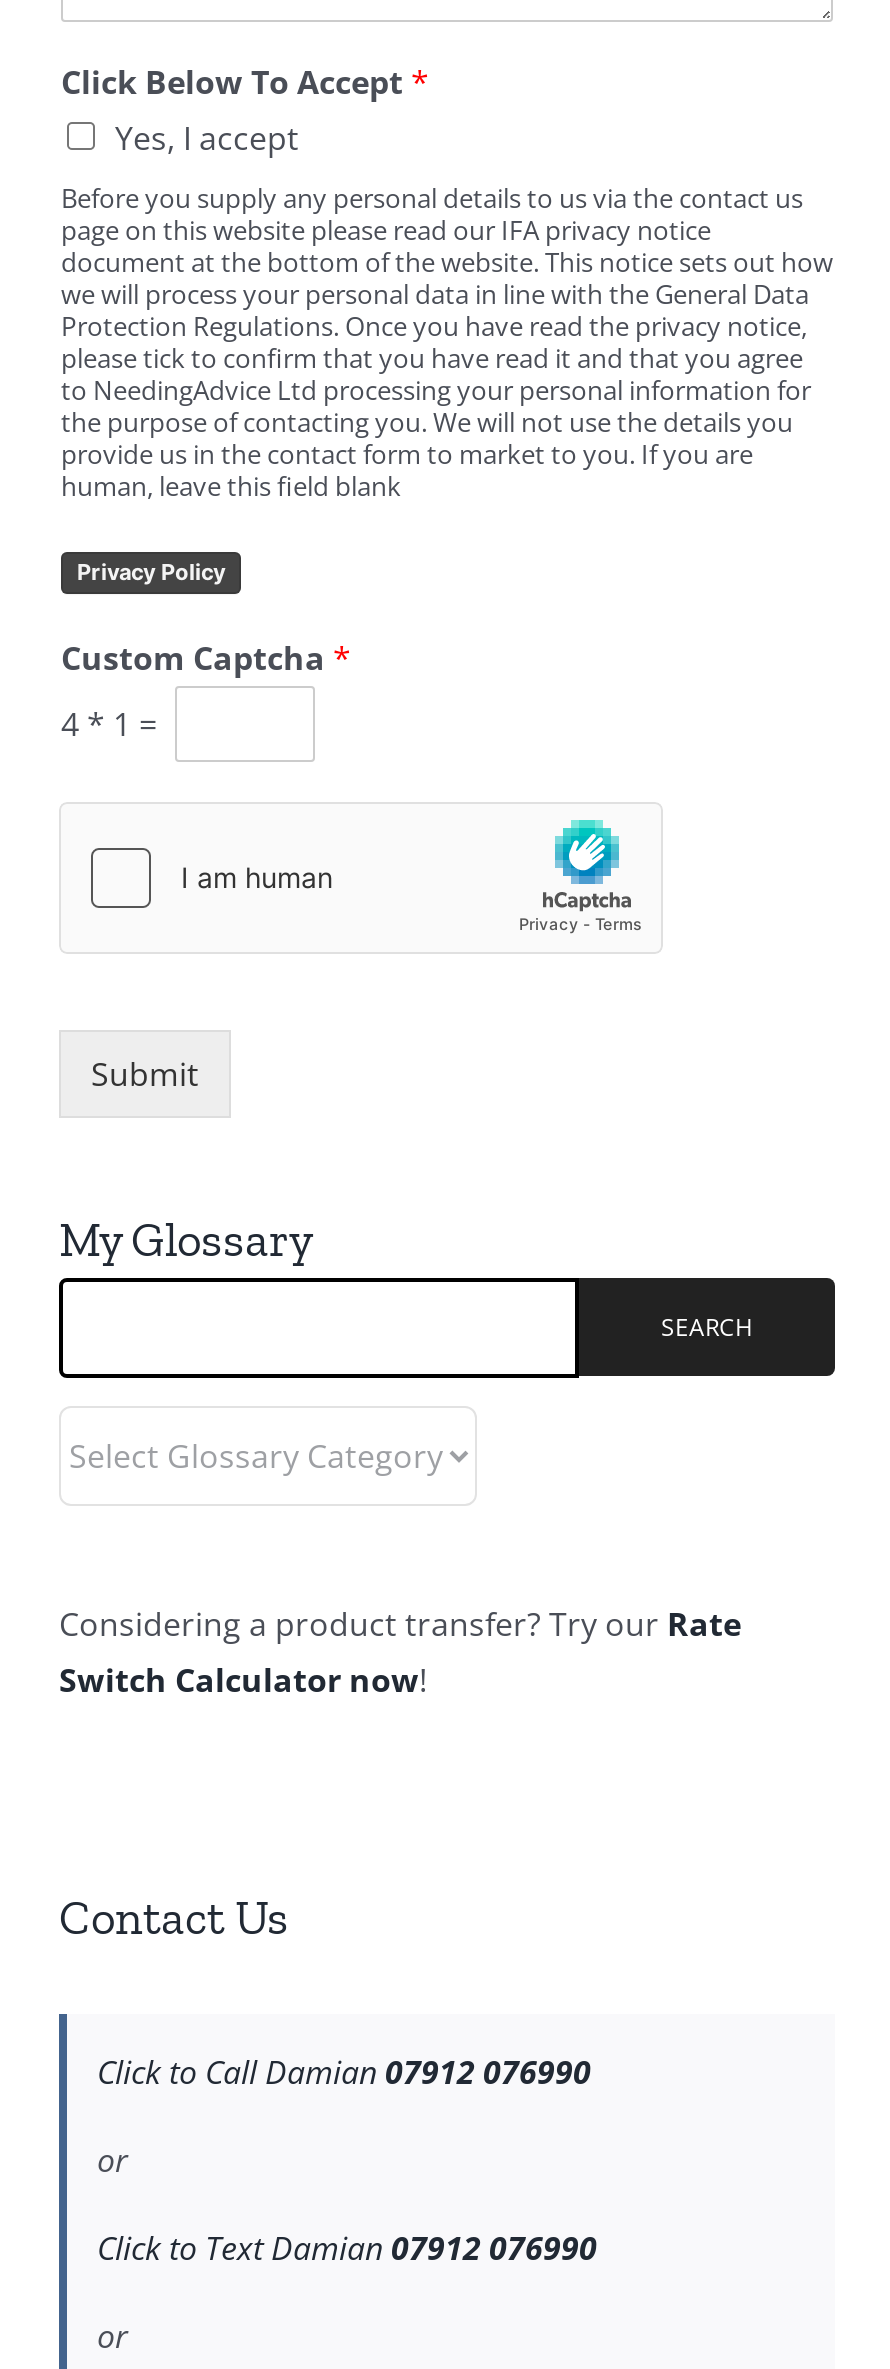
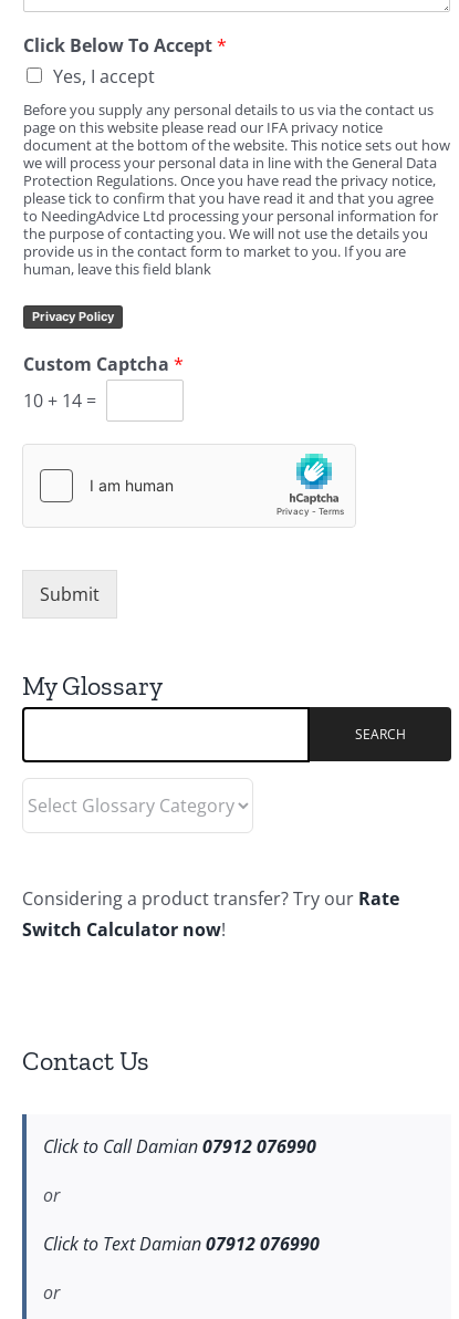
[61,701,157,745] 4 * 1 = -> [23,388,96,412] 10 + 14 =

